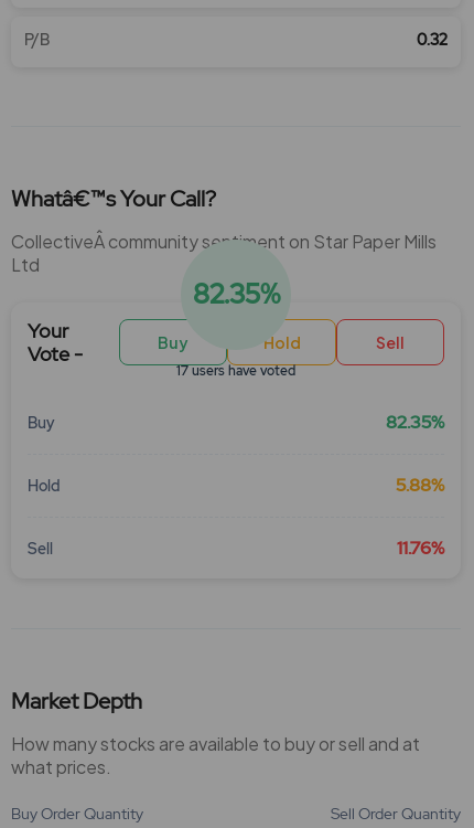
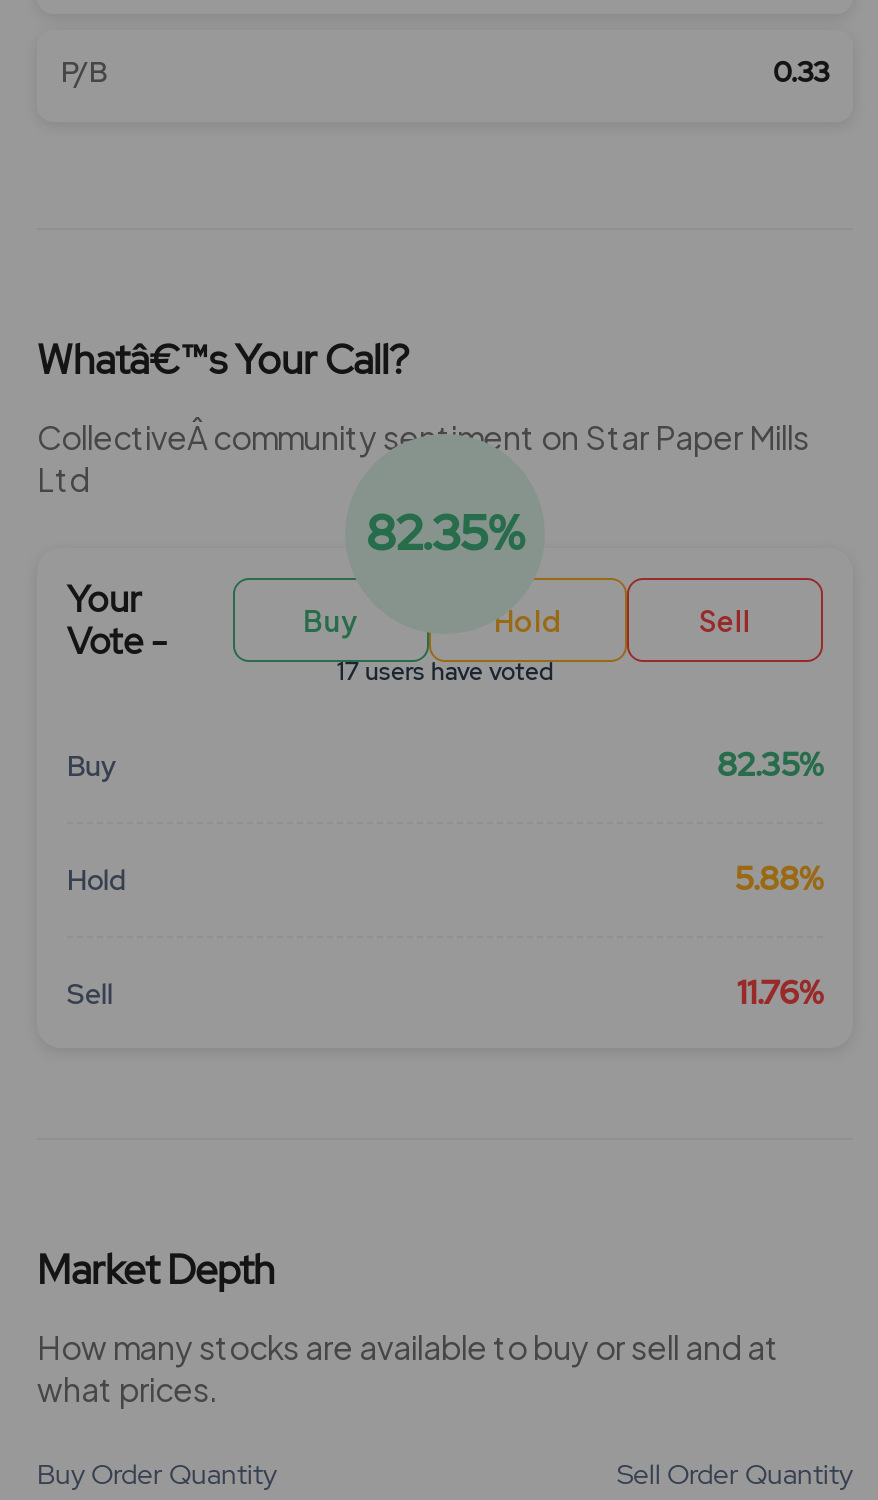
[417,30,448,50] 0.32 -> [773,54,829,90] 0.33

